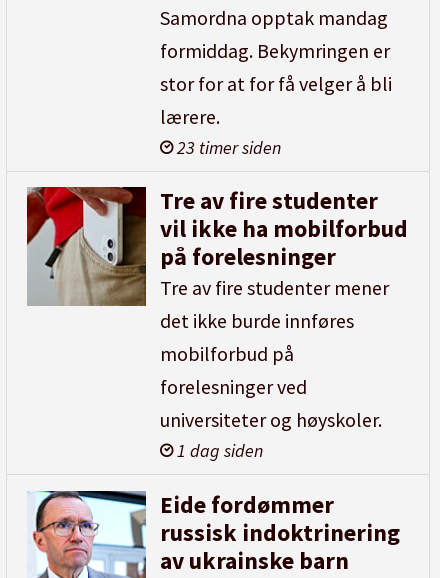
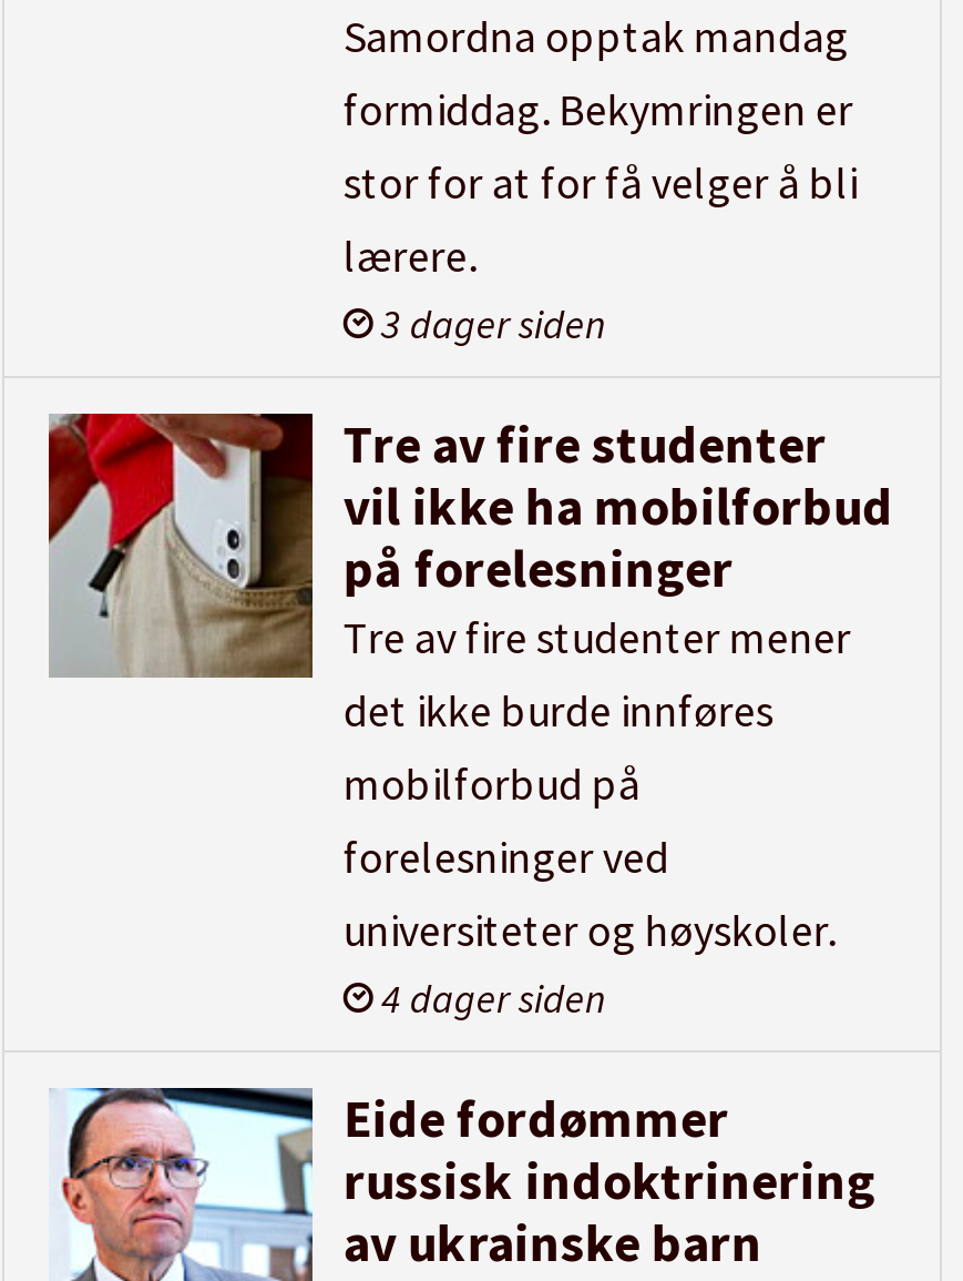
[177,136,281,159] 23 timer siden -> [381,300,605,351] 3 dager siden
[177,439,263,462] 1 dag siden -> [381,974,605,1025] 4 dager siden

